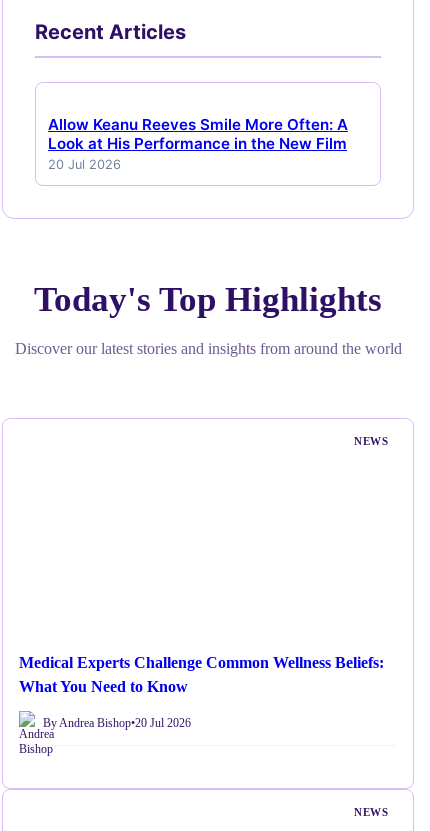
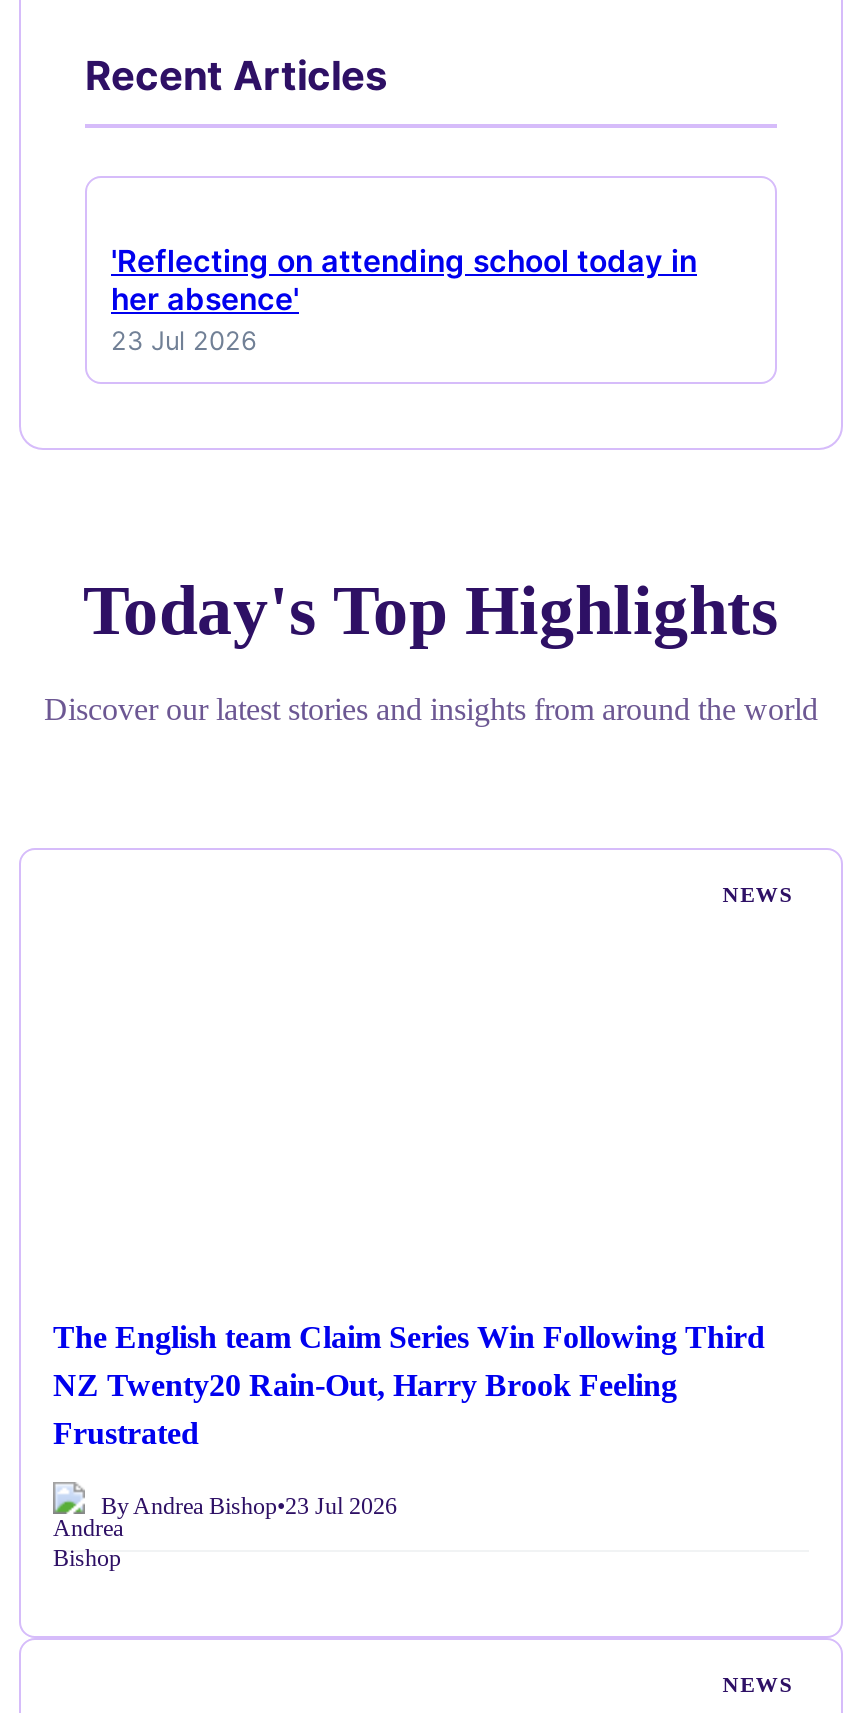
[48,115,348,172] Allow Keanu Reeves Smile More Often: A | Look at His Performance in the New Film | 20 Jul 2026 -> [111,242,697,356] 'Reflecting on attending school today in | her absence' | 23 Jul 2026
[19,654,384,695] Medical Experts Challenge Common Wellness Beliefs: | What You Need to Know -> [53,1320,765,1450] The English team Claim Series Win Following Third | NZ Twenty20 Rain-Out, Harry Brook Feeling | Frustrated
[43,716,191,730] By Andrea Bishop•20 Jul 2026 -> [101,1491,397,1519] By Andrea Bishop•23 Jul 2026

